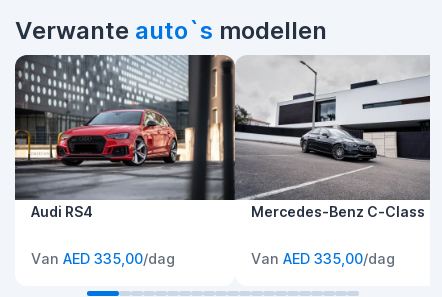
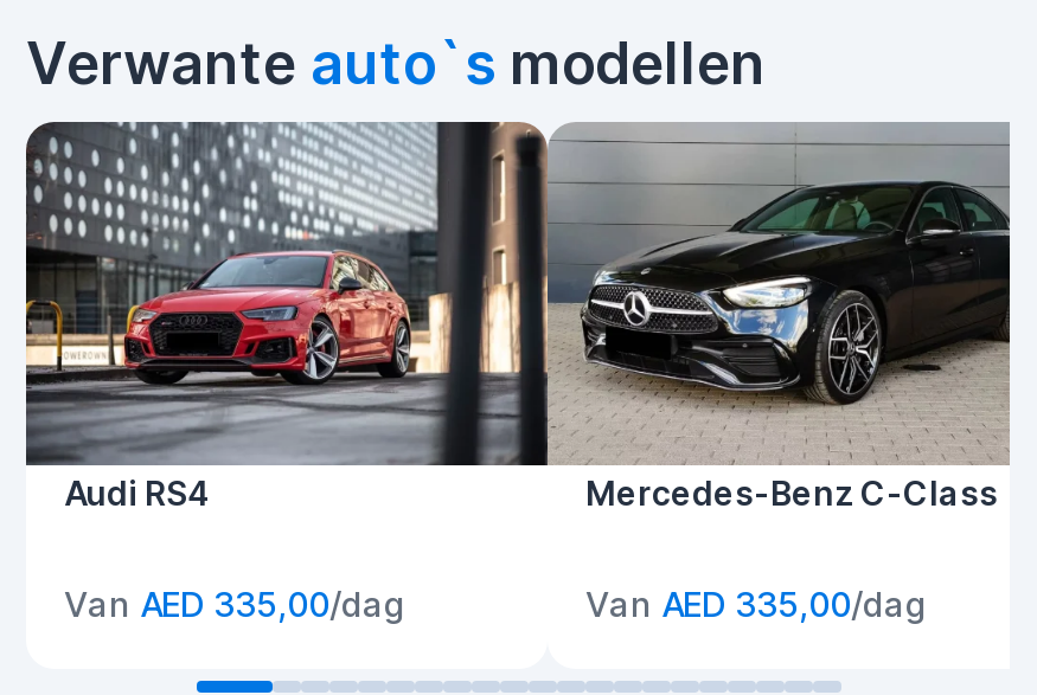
[234,56,430,200] [image] -> [548,122,1012,463] [image]

